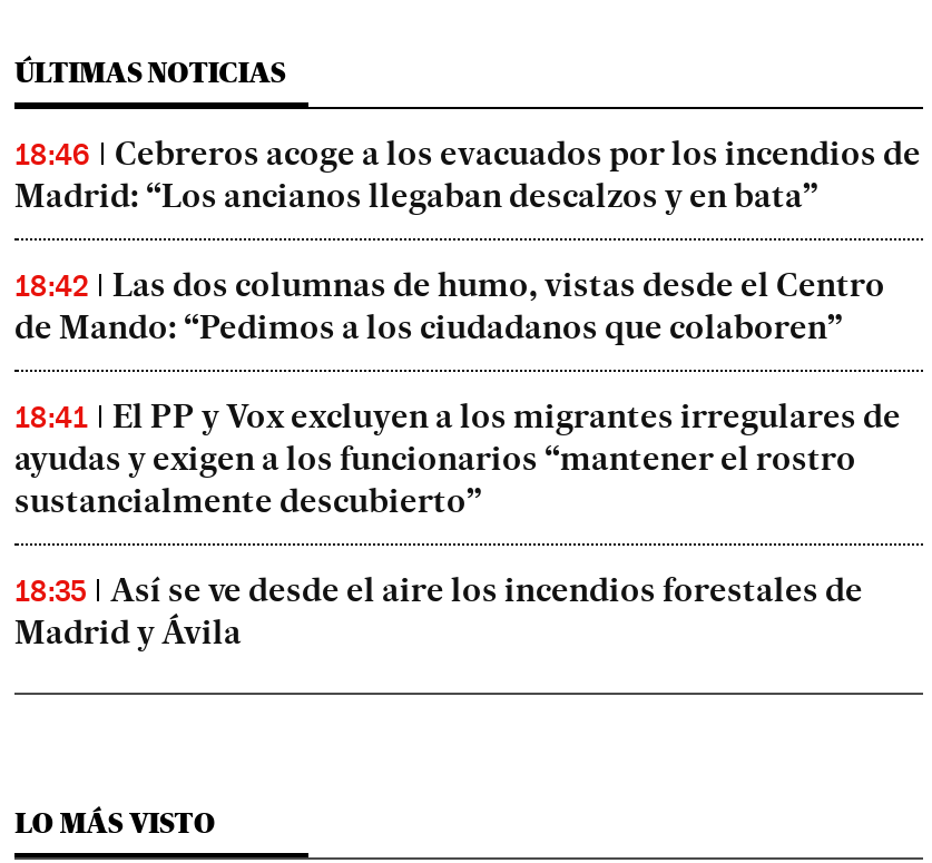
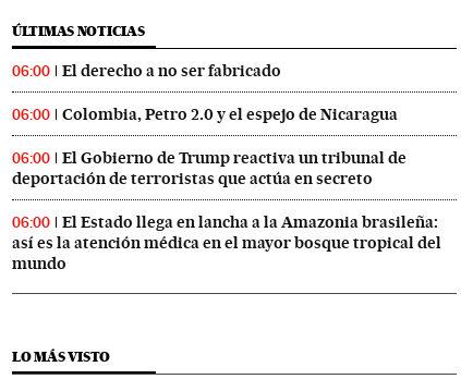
[14,134,921,216] 18:46 | Cebreros acoge a los evacuados por los incendios de | Madrid: “Los ancianos llegaban descalzos y en bata” -> [12,61,281,81] 06:00 | El derecho a no ser fabricado
[14,265,885,348] 18:42 | Las dos columnas de humo, vistas desde el Centro | de Mando: “Pedimos a los ciudadanos que colaboren” -> [12,105,398,124] 06:00 | Colombia, Petro 2.0 y el espejo de Nicaragua
[14,397,901,521] 18:41 | El PP y Vox excluyen a los migrantes irregulares de | ayudas y exigen a los funcionarios “mantener el rostro | sustancialmente descubierto” -> [12,148,407,189] 06:00 | El Gobierno de Trump reactiva un tribunal de | deportación de terroristas que actúa en secreto
[14,570,863,653] 18:35 | Así se ve desde el aire los incendios forestales de | Madrid y Ávila -> [12,212,441,273] 06:00 | El Estado llega en lancha a la Amazonia brasileña: | así es la atención médica en el mayor bosque tropical del | mundo

